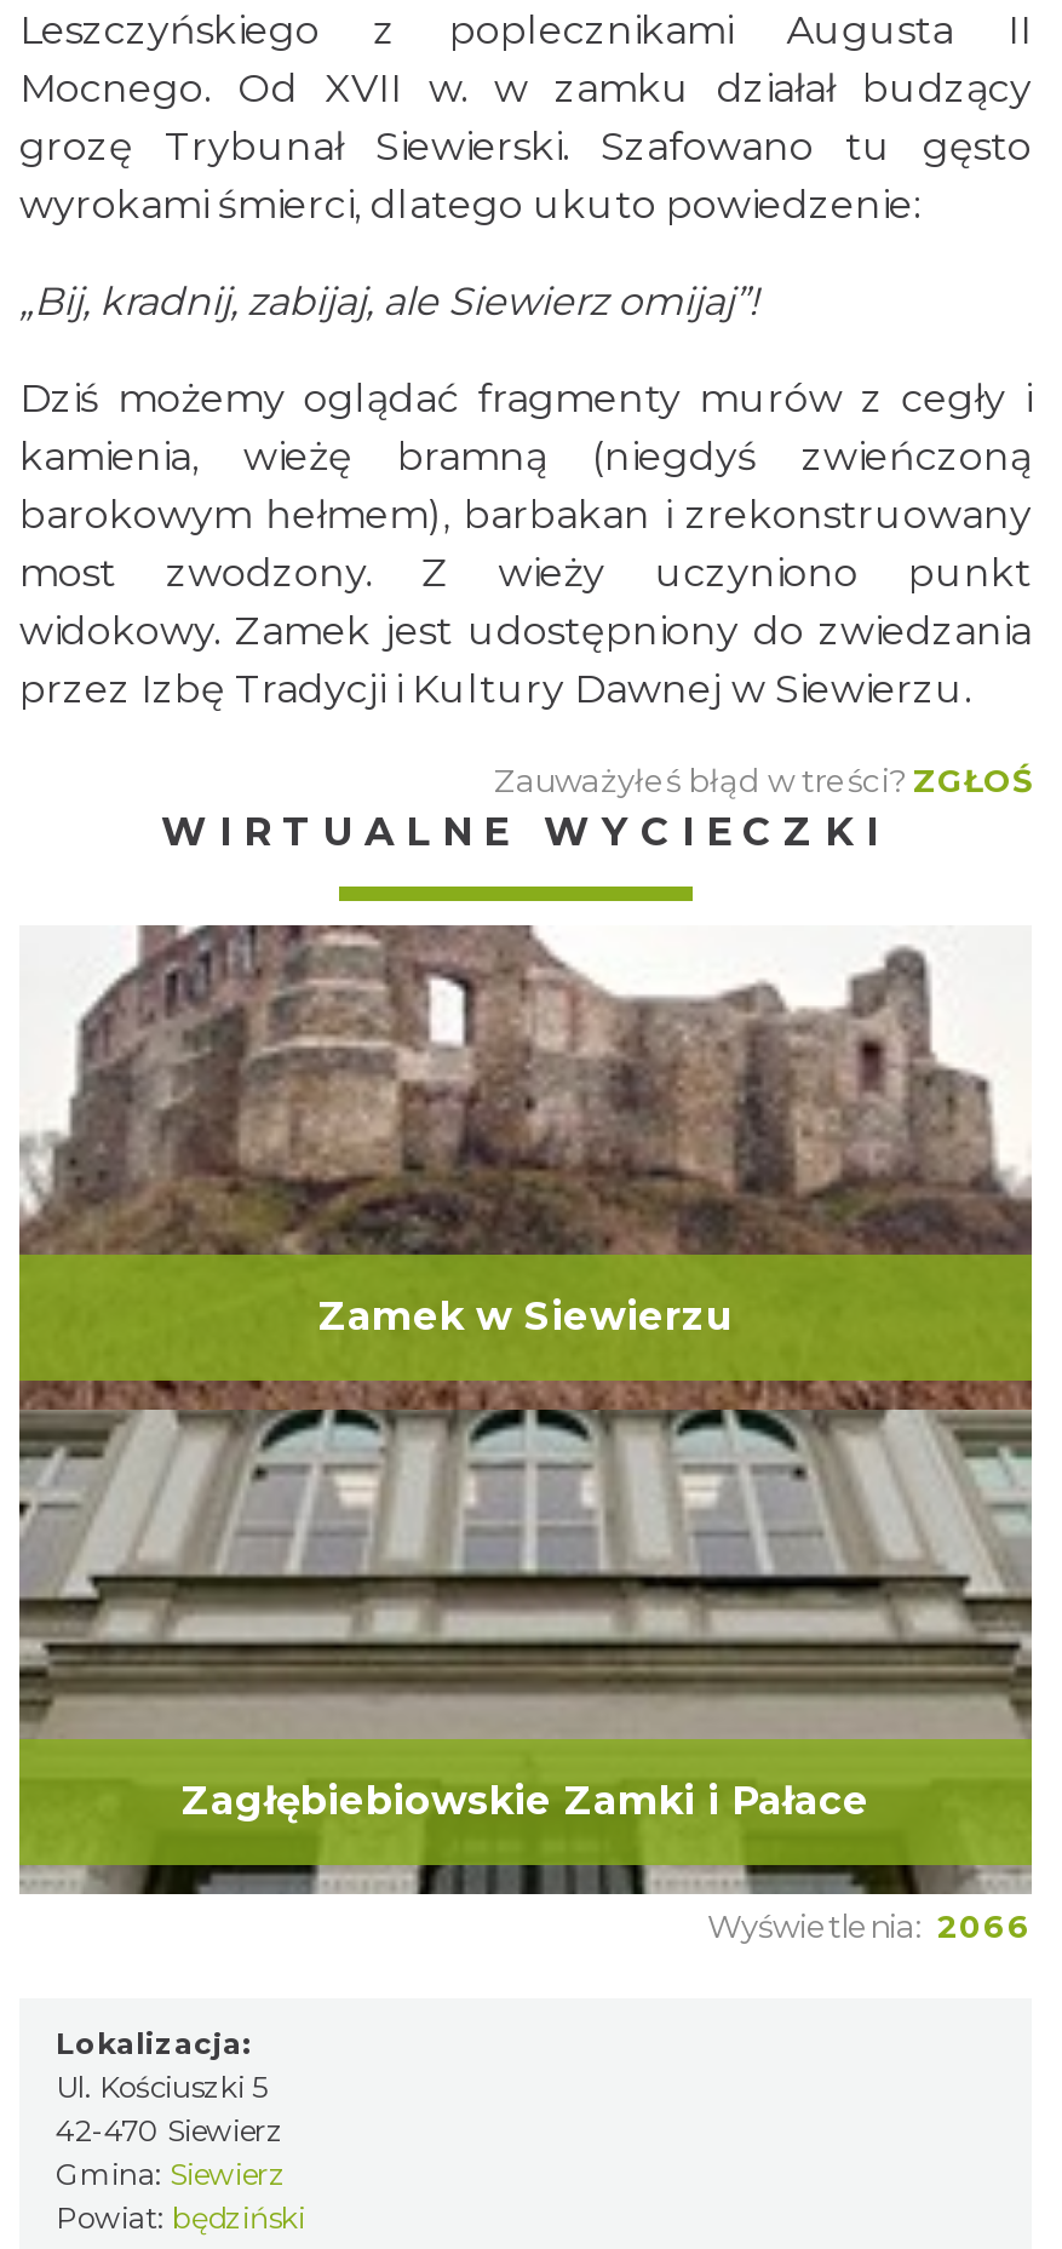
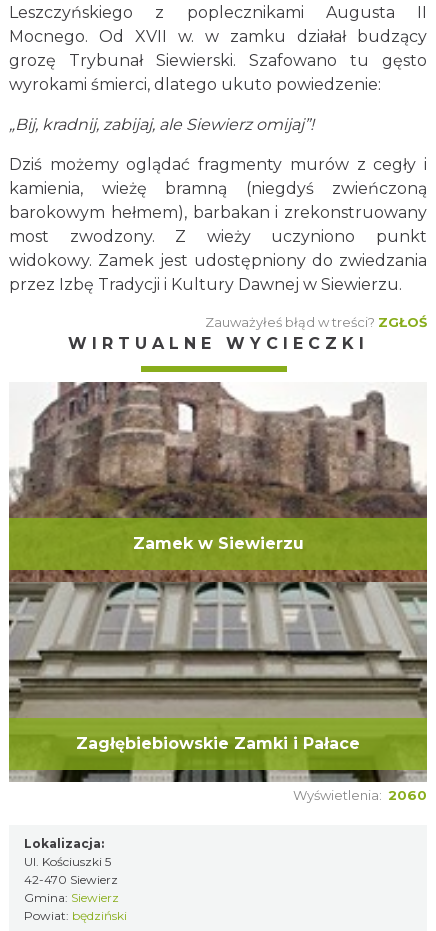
[707,1905,1032,1944] Wyświetlenia: 2066 -> [293,786,427,802] Wyświetlenia: 2060

